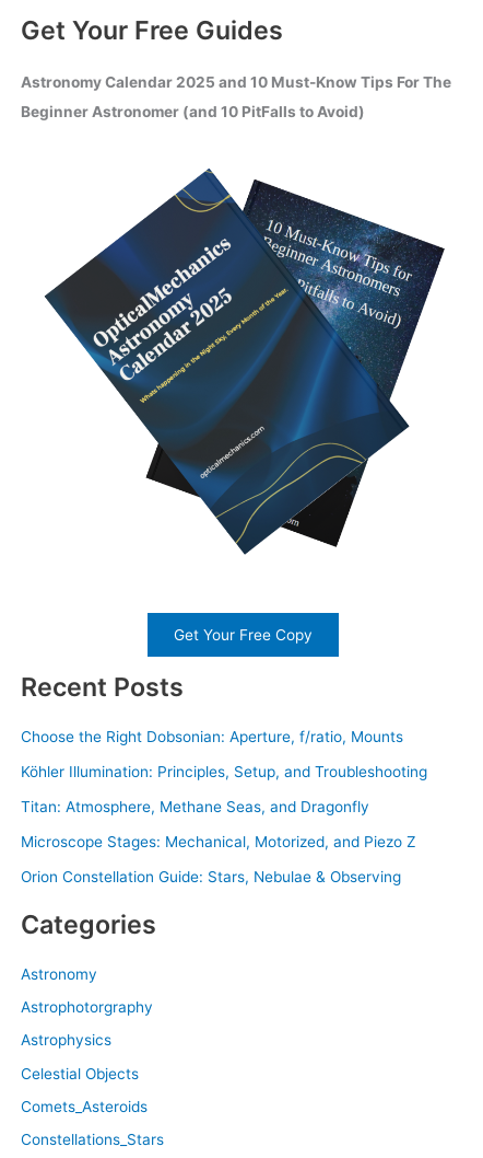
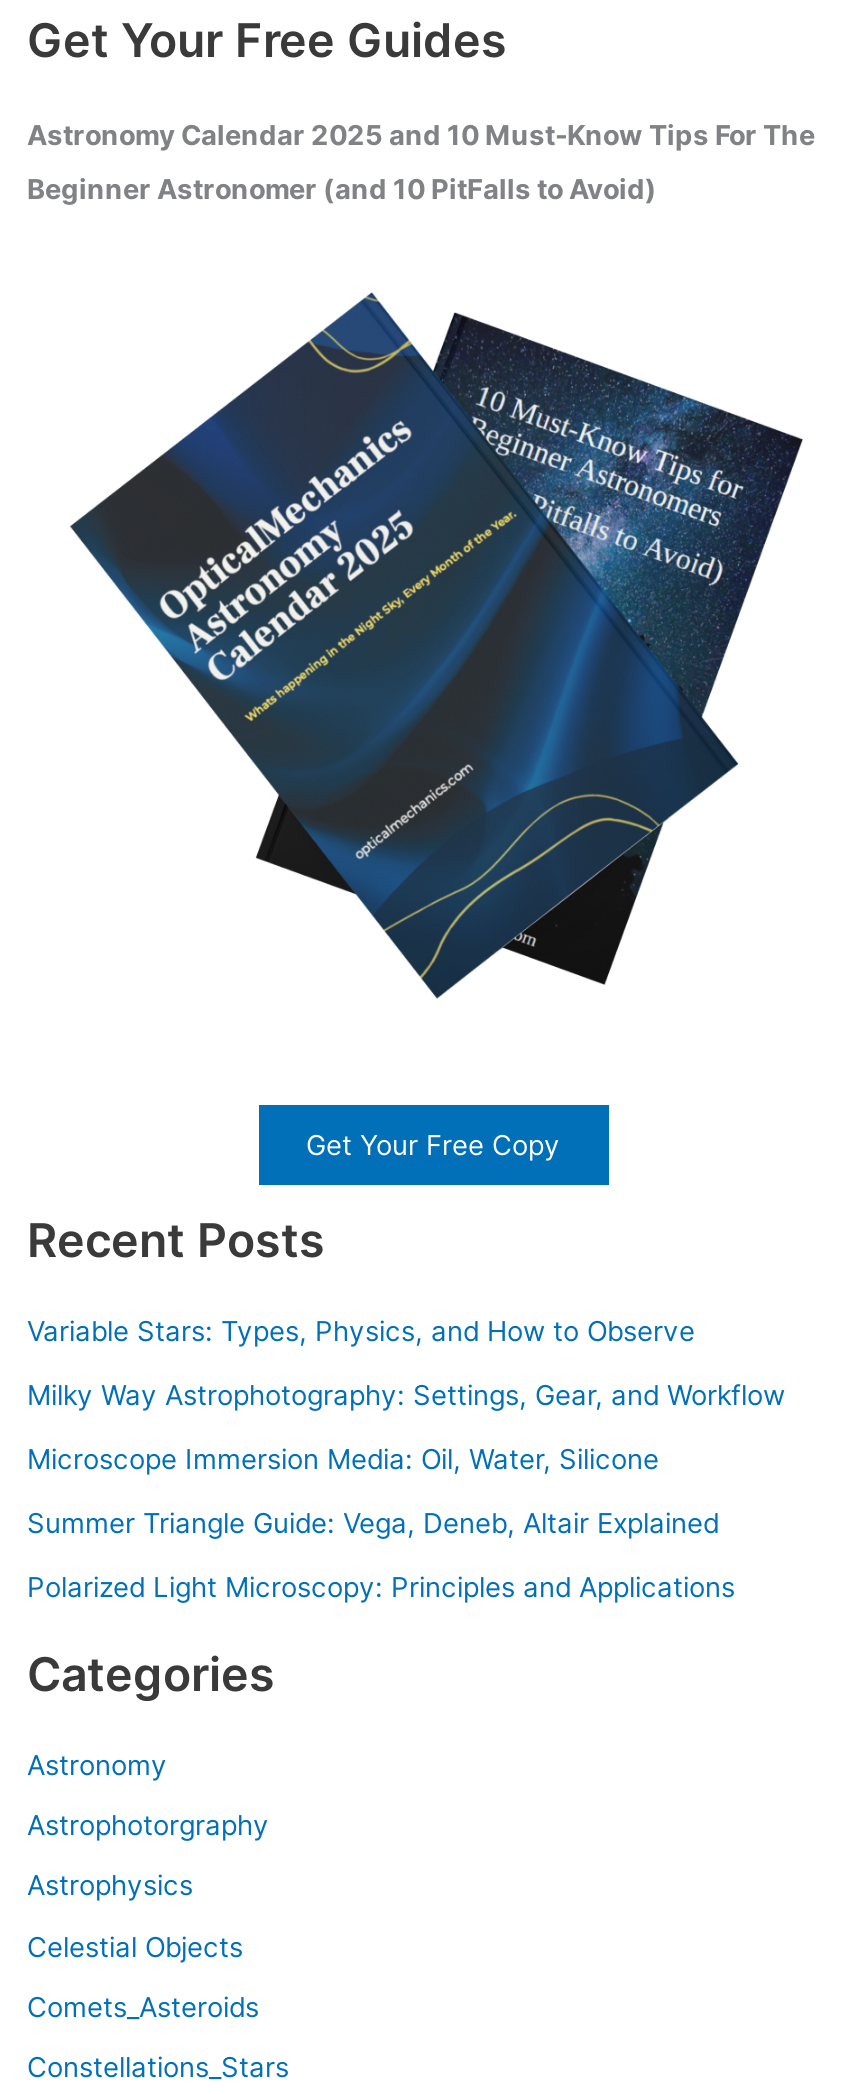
[21,728,403,745] Choose the Right Dobsonian: Aperture, f/ratio, Mounts -> [27,1314,695,1346] Variable Stars: Types, Physics, and How to Observe
[21,763,427,780] Köhler Illumination: Principles, Setup, and Troubleshooting -> [27,1378,785,1410] Milky Way Astrophotography: Settings, Gear, and Workflow
[21,798,369,815] Titan: Atmosphere, Methane Seas, and Dragonfly -> [27,1442,659,1474] Microscope Immersion Media: Oil, Water, Silicone
[21,833,416,850] Microscope Stages: Mechanical, Motorized, and Piezo Z -> [27,1506,719,1538] Summer Triangle Guide: Vega, Deneb, Altair Explained
[21,868,401,885] Orion Constellation Guide: Stars, Nebulae & Observing -> [27,1570,735,1602] Polarized Light Microscopy: Principles and Applications

